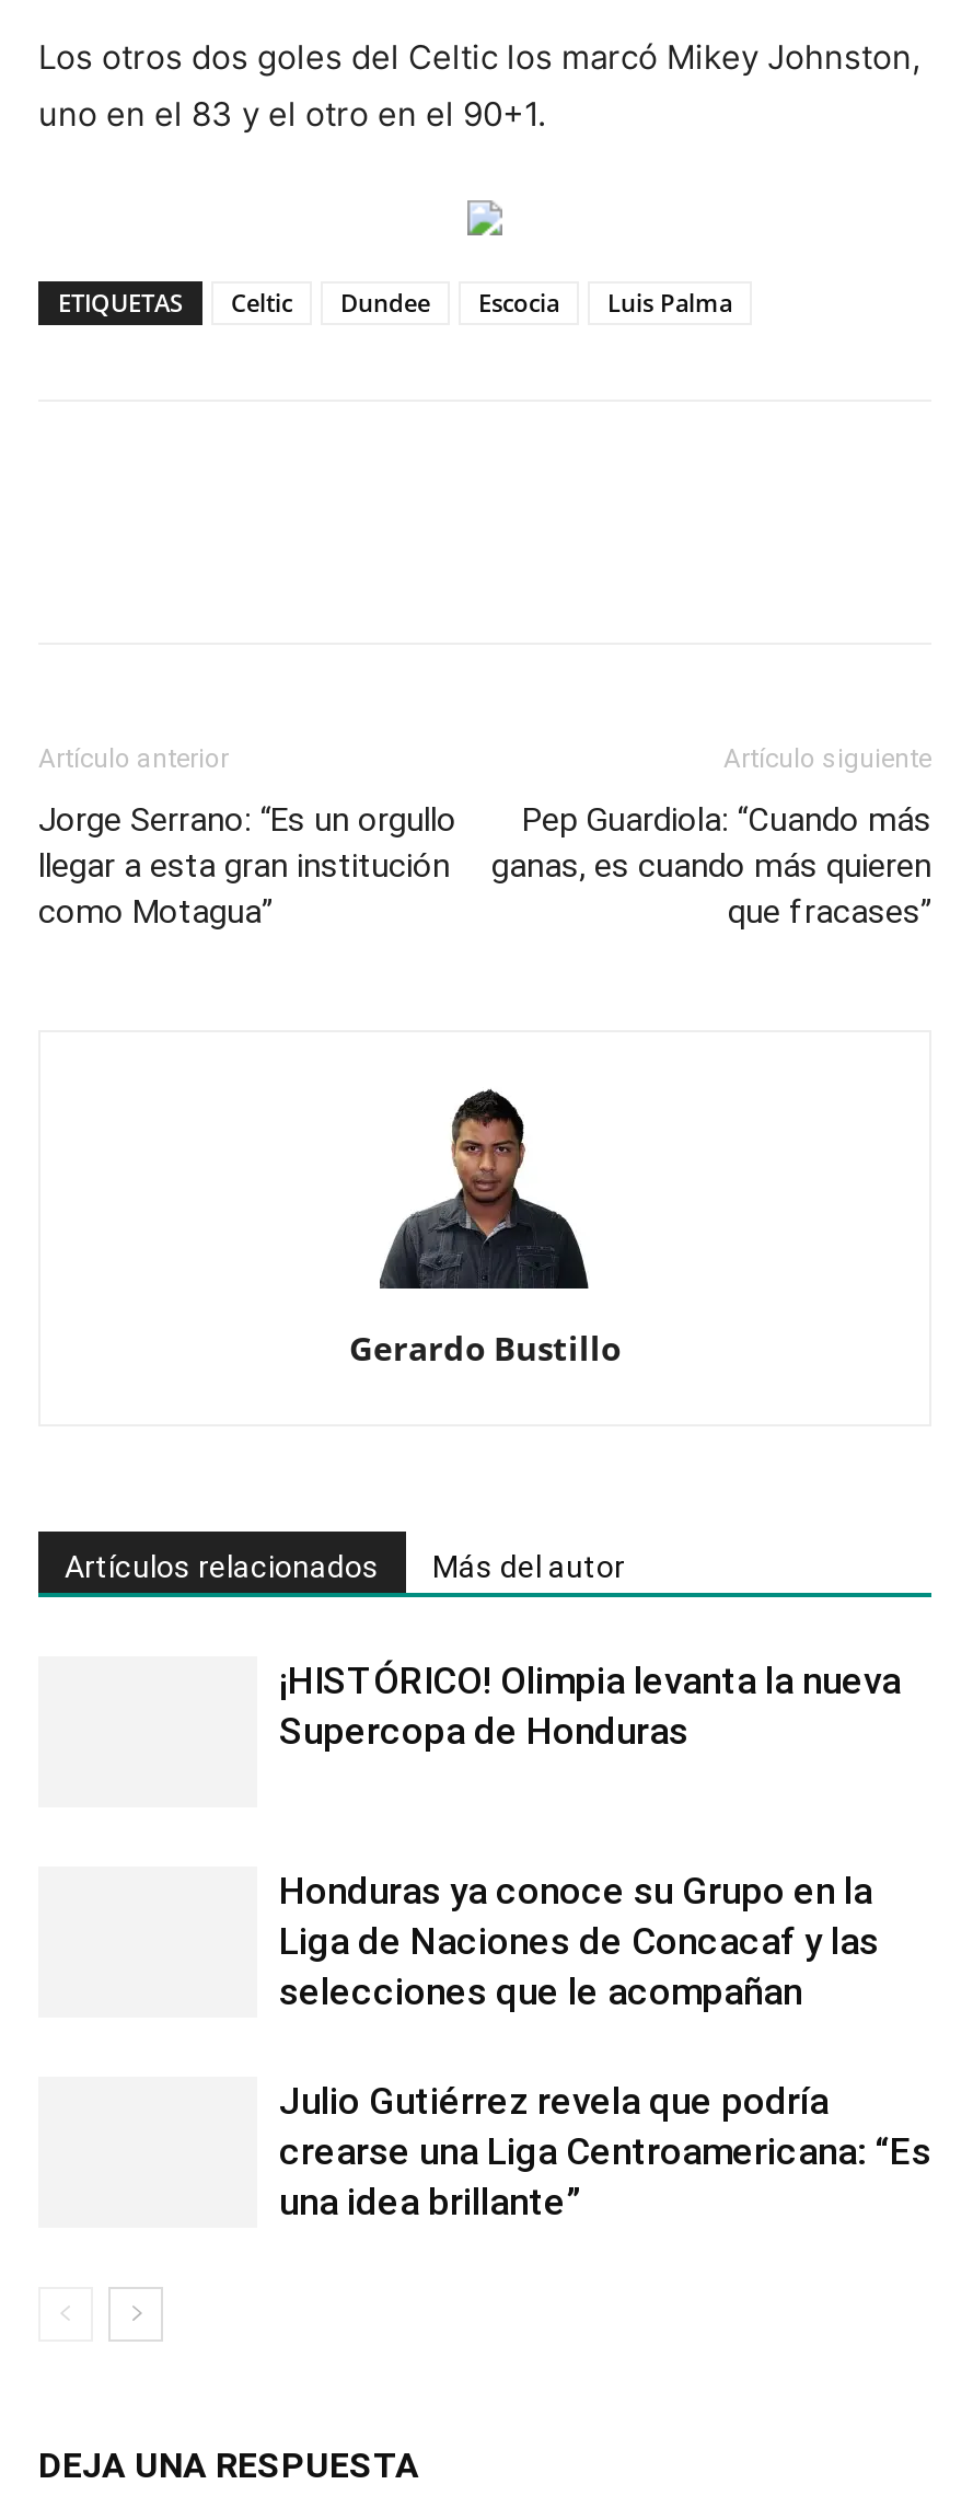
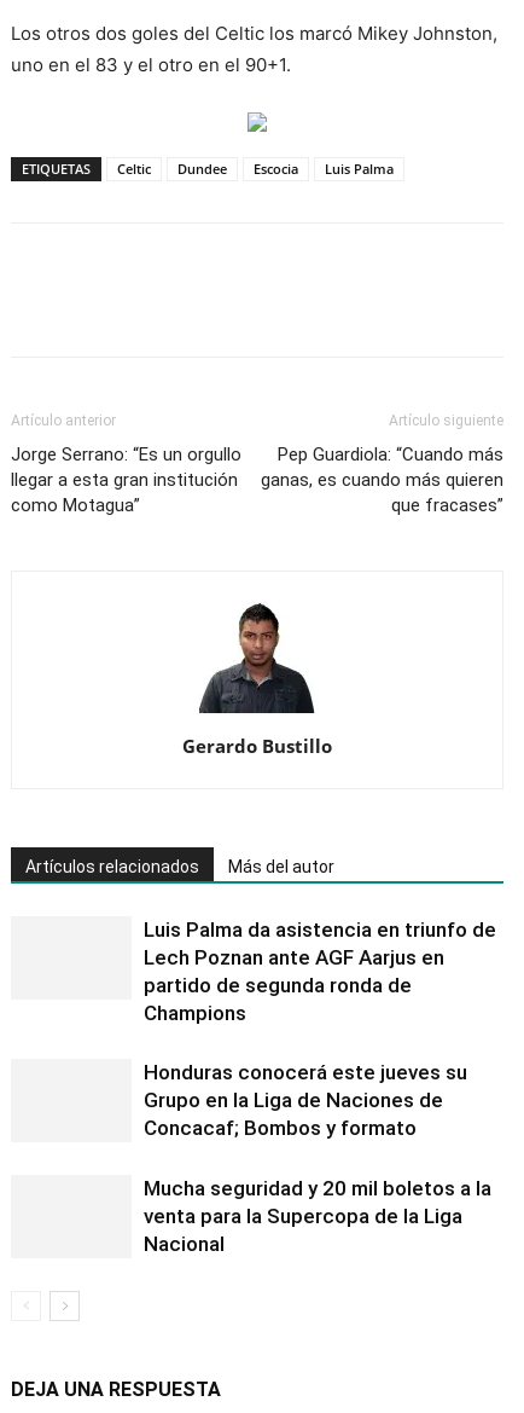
[279,1659,901,1753] ¡HISTÓRICO! Olimpia levanta la nueva | Supercopa de Honduras -> [144,917,496,1025] Luis Palma da asistencia en triunfo de | Lech Poznan ante AGF Aarjus en | partido de segunda ronda de | Champions
[279,1869,879,2013] Honduras ya conoce su Grupo en la | Liga de Naciones de Concacaf y las | selecciones que le acompañan -> [144,1060,467,1140] Honduras conocerá este jueves su | Grupo en la Liga de Naciones de | Concacaf; Bombos y formato
[279,2079,931,2223] Julio Gutiérrez revela que podría | crearse una Liga Centroamericana: “Es | una idea brillante” -> [144,1176,491,1256] Mucha seguridad y 20 mil boletos a la | venta para la Supercopa de la Liga | Nacional

